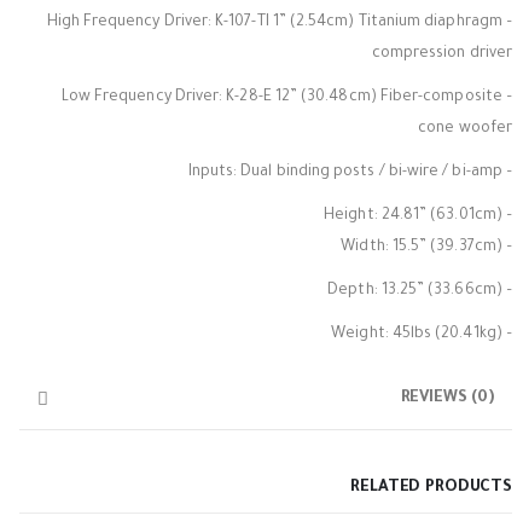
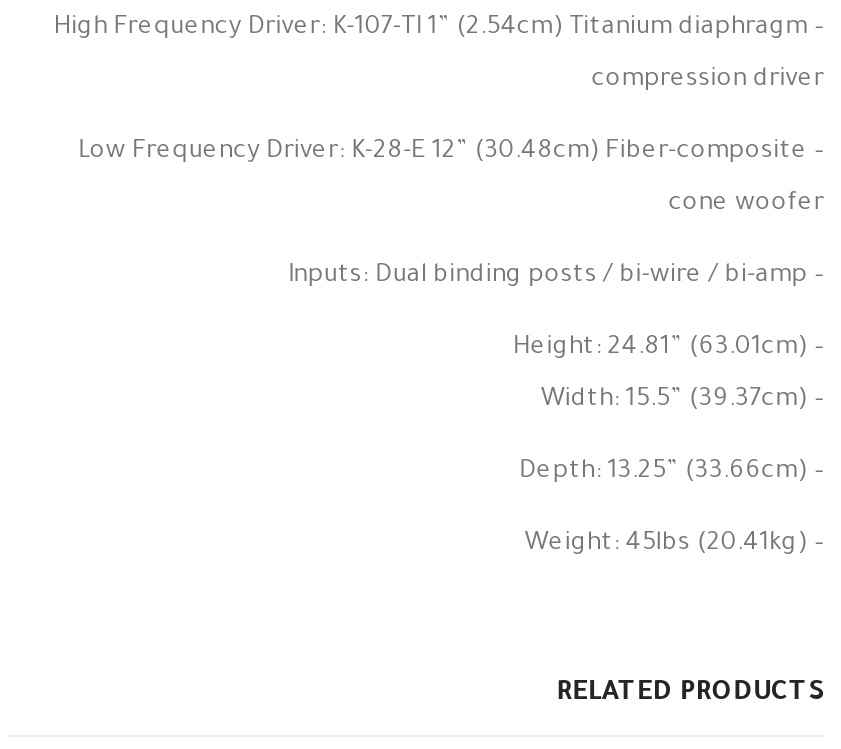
[401,390,494,408] REVIEWS (0) -> none

